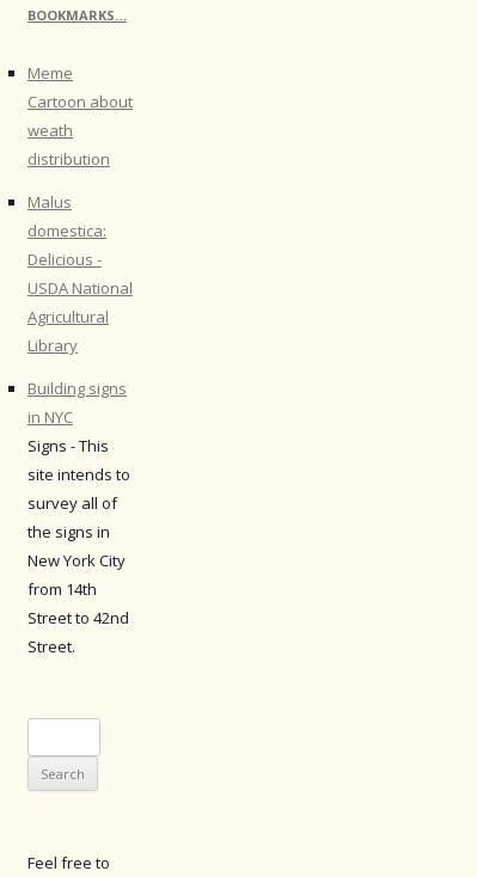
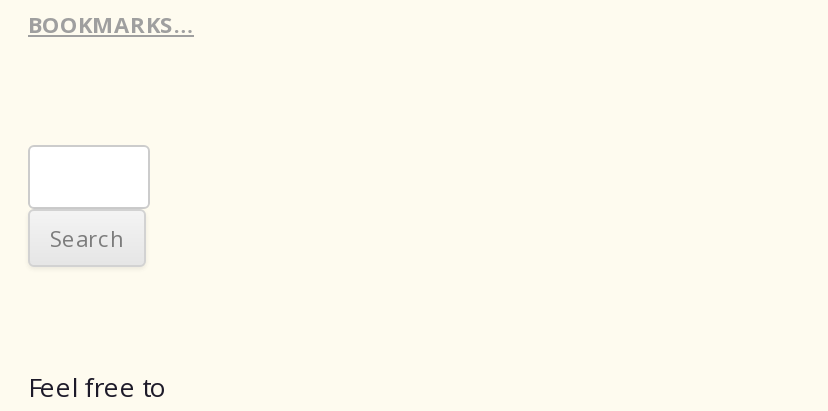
[27,62,133,657] Meme | Cartoon about | weath | distribution | Malus | domestica: | Delicious - | USDA National | Agricultural | Library | Building signs | in NYC | Signs - This | site intends to | survey all of | the signs in | New York City | from 14th | Street to 42nd | Street. -> none

